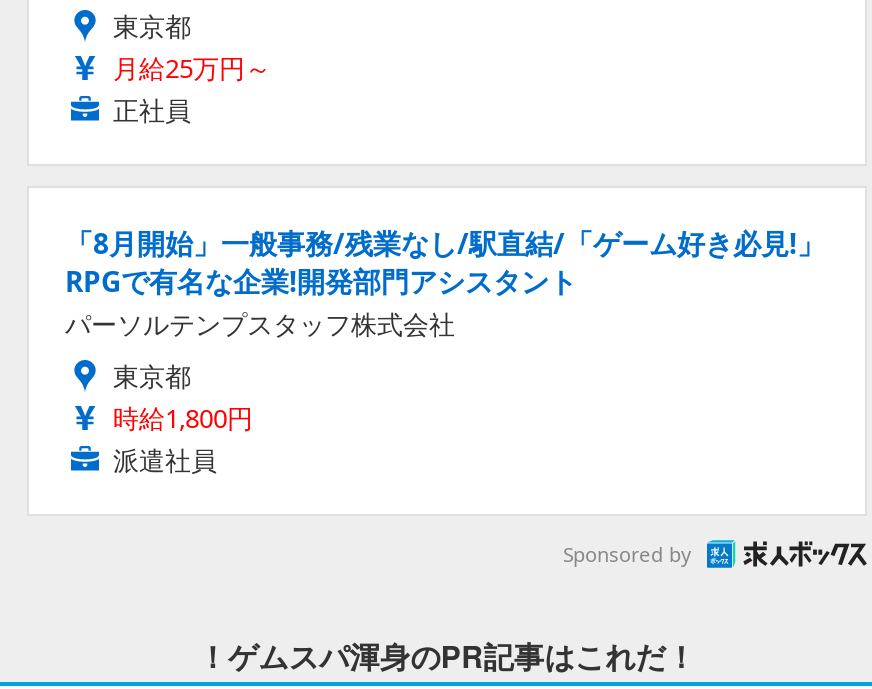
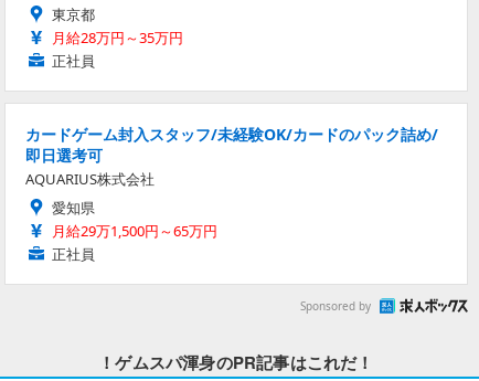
[113,50,271,86] 月給25万円～ -> [52,28,183,47] 月給28万円～35万円
[65,224,825,478] 「8月開始」一般事務/残業なし/駅直結/「ゲーム好き必見!」 | RPGで有名な企業!開発部門アシスタント | パーソルテンプスタッフ株式会社 | 東京都 | 時給1,800円 | 派遣社員 -> [25,124,438,264] カードゲーム封入スタッフ/未経験OK/カードのパック詰め/ | 即日選考可 | AQUARIUS株式会社 | 愛知県 | 月給29万1,500円～65万円 | 正社員

